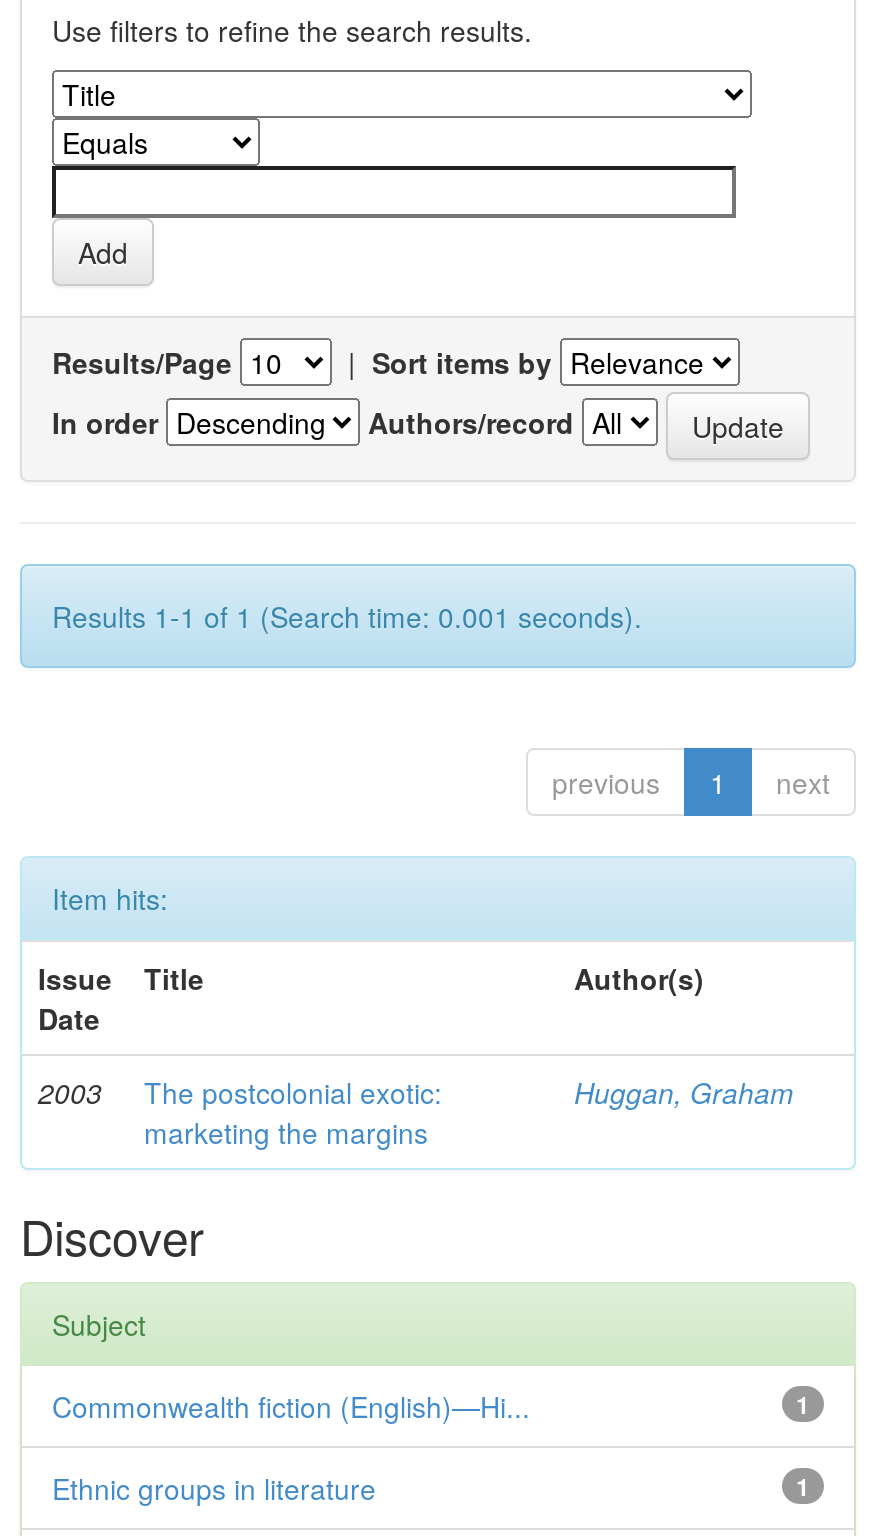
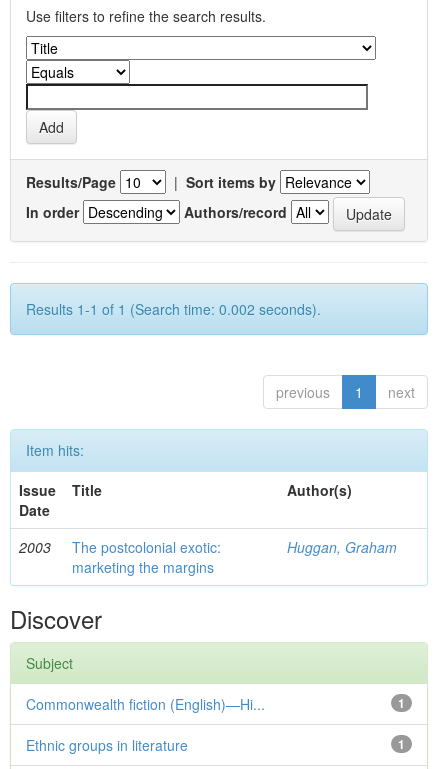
[52,596,642,636] Results 1-1 of 1 (Search time: 0.001 seconds). -> [26,299,321,319] Results 1-1 of 1 (Search time: 0.002 seconds).

